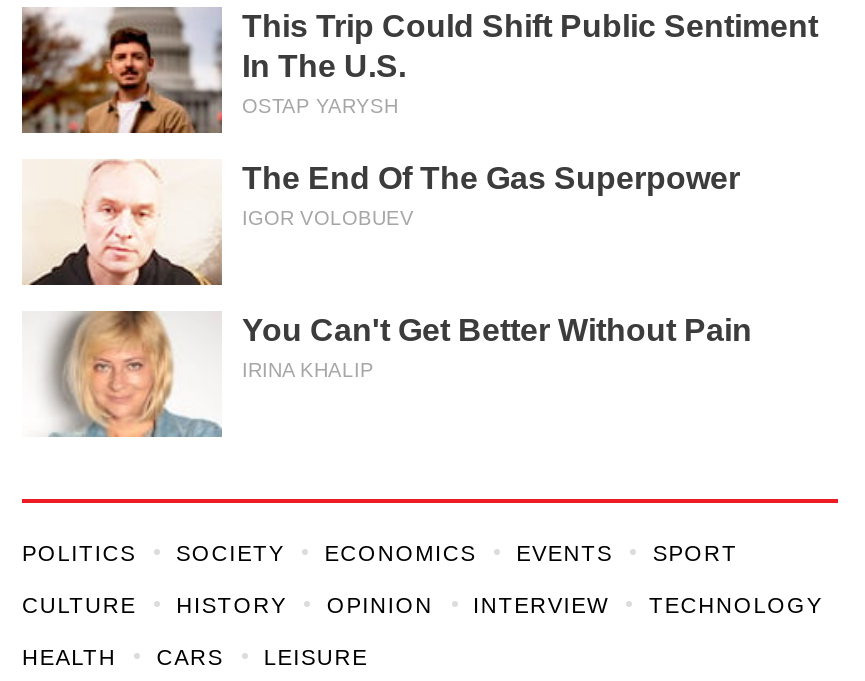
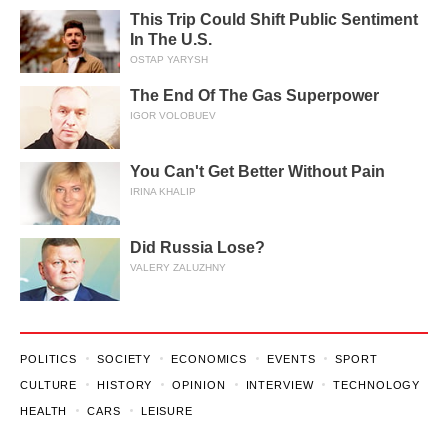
none -> [19,237,265,302] [image] | Did Russia Lose? | VALERY ZALUZHNY

